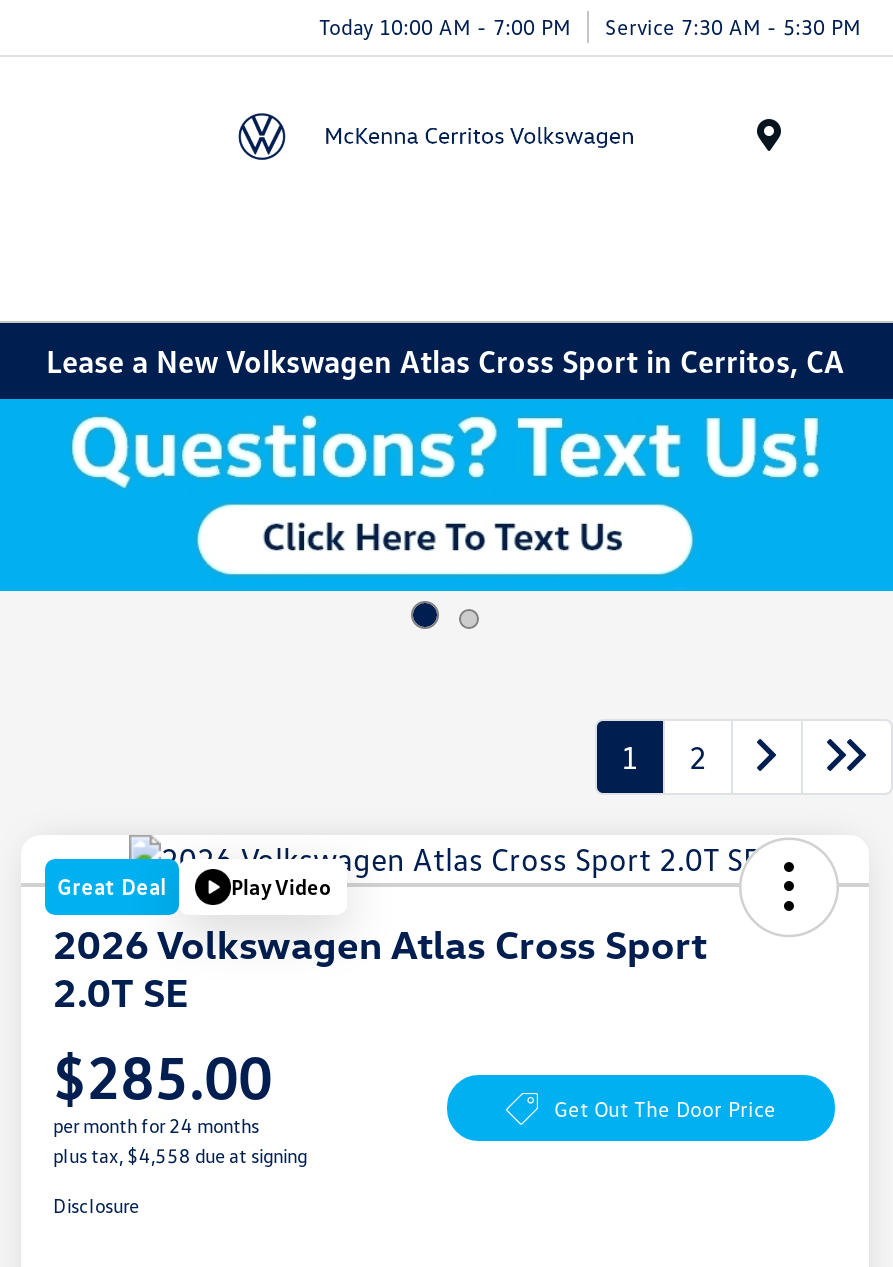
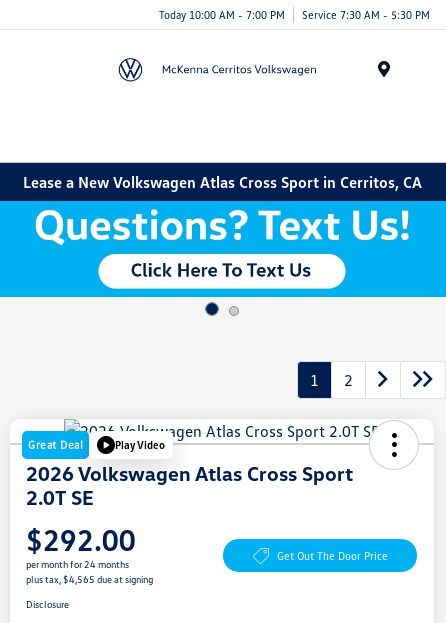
[53,1039,273,1113] $285.00 -> [26,521,136,558] $292.00
[53,1143,307,1167] plus tax, $4,558 due at signing -> [26,573,153,585] plus tax, $4,565 due at signing

